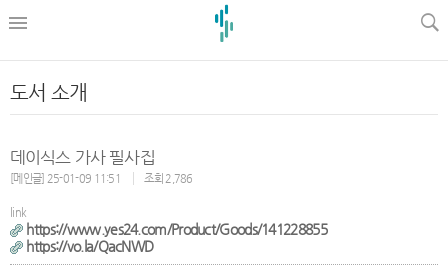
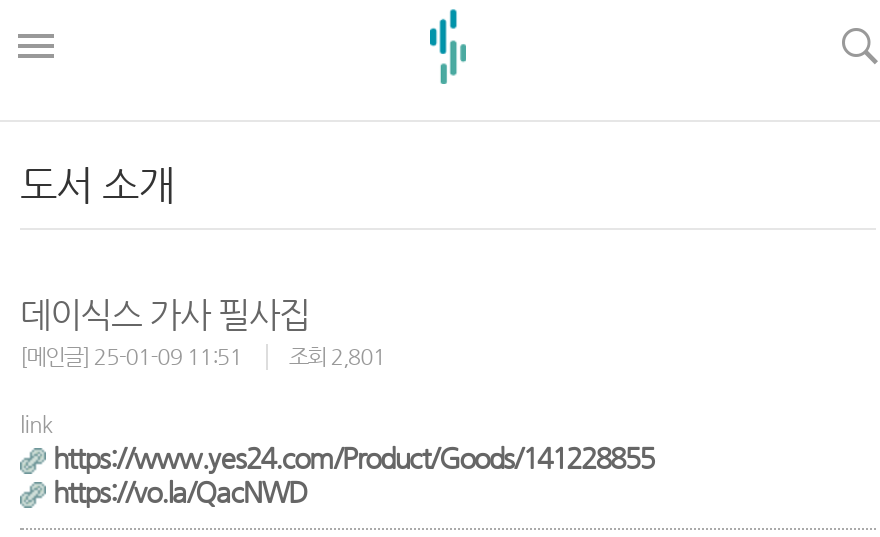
[10,172,193,185] [메인글] 25-01-09 11:51 조회 2,786 -> [20,344,385,370] [메인글] 25-01-09 11:51 조회 2,801

